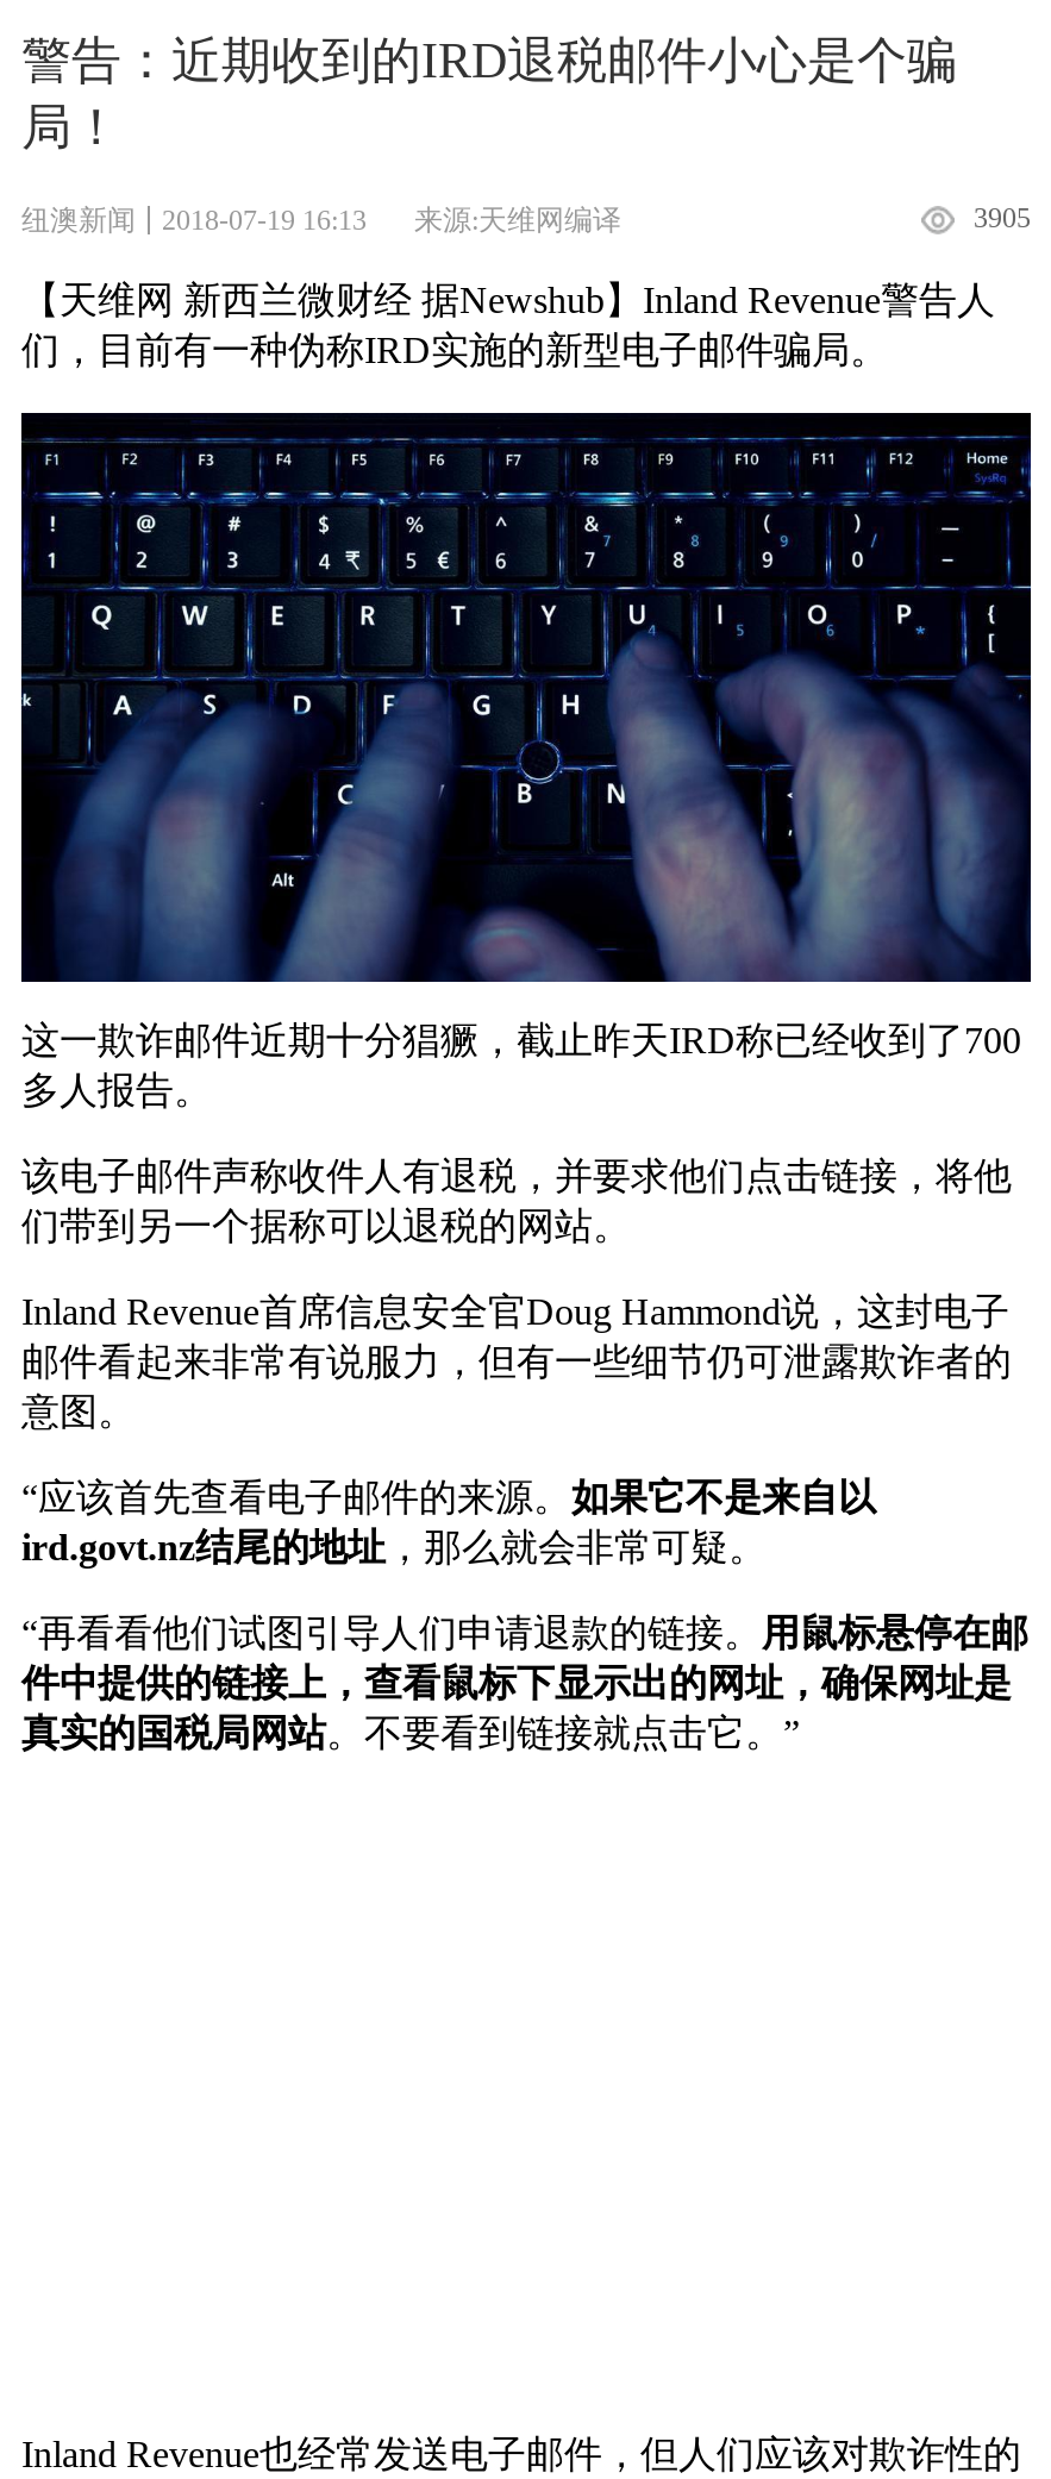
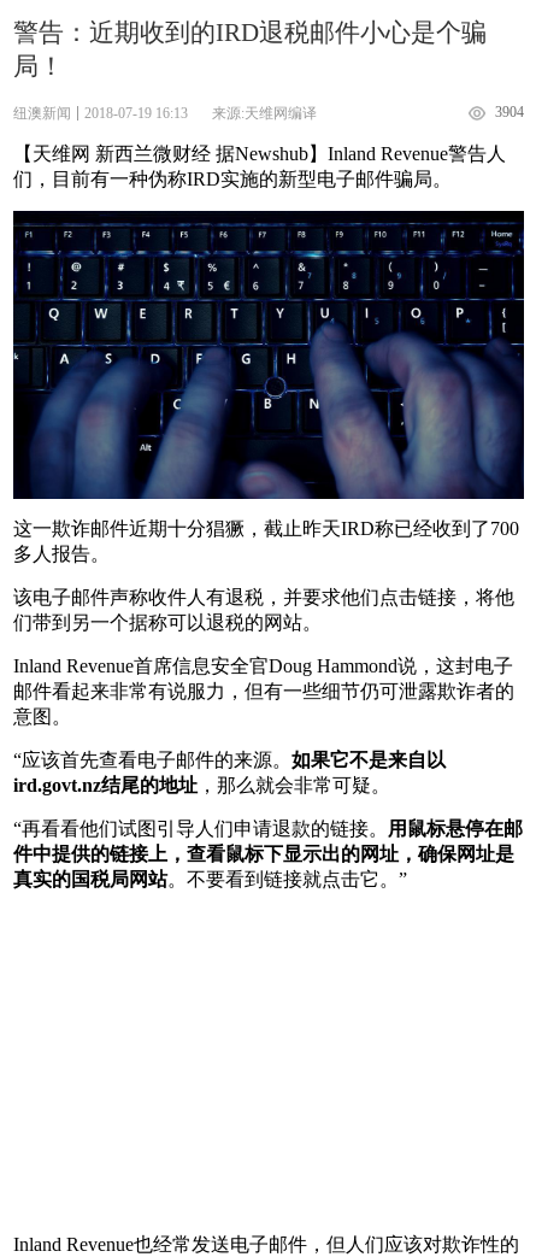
[974,201,1031,234] 3905 -> [495,104,524,121] 3904

